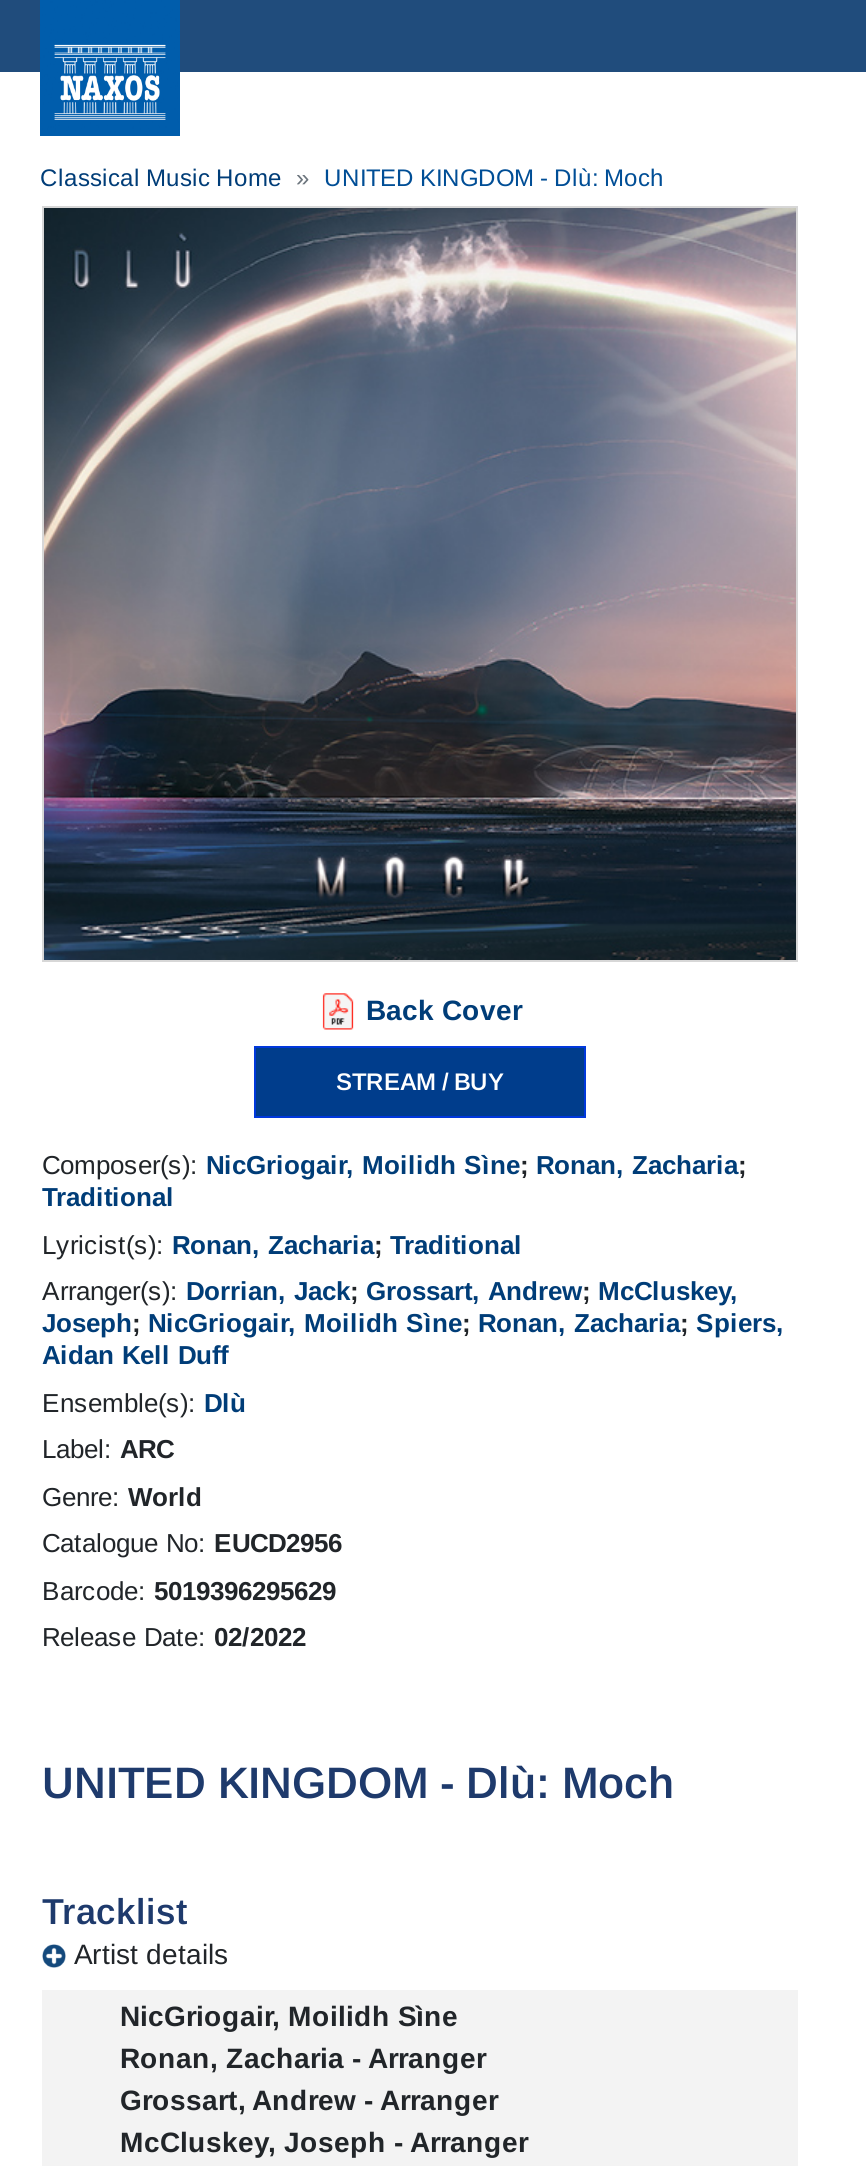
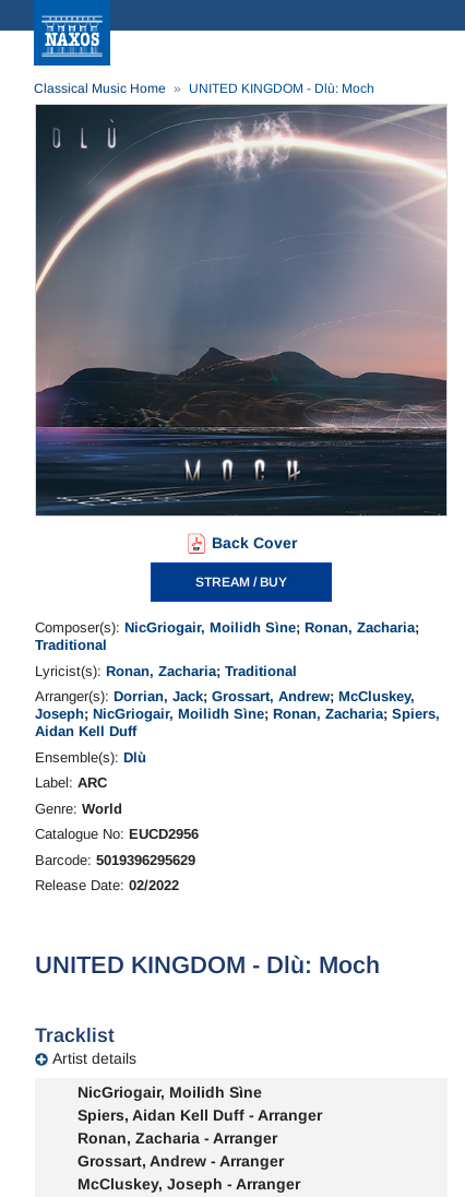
none -> [77,1106,322,1124] Spiers, Aidan Kell Duff - Arranger

